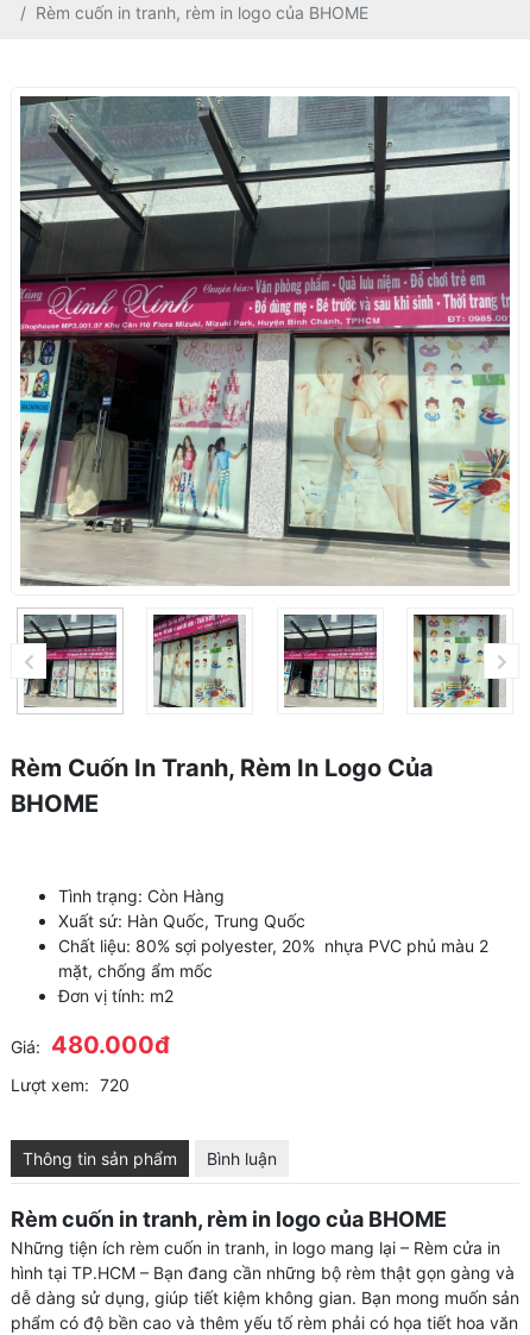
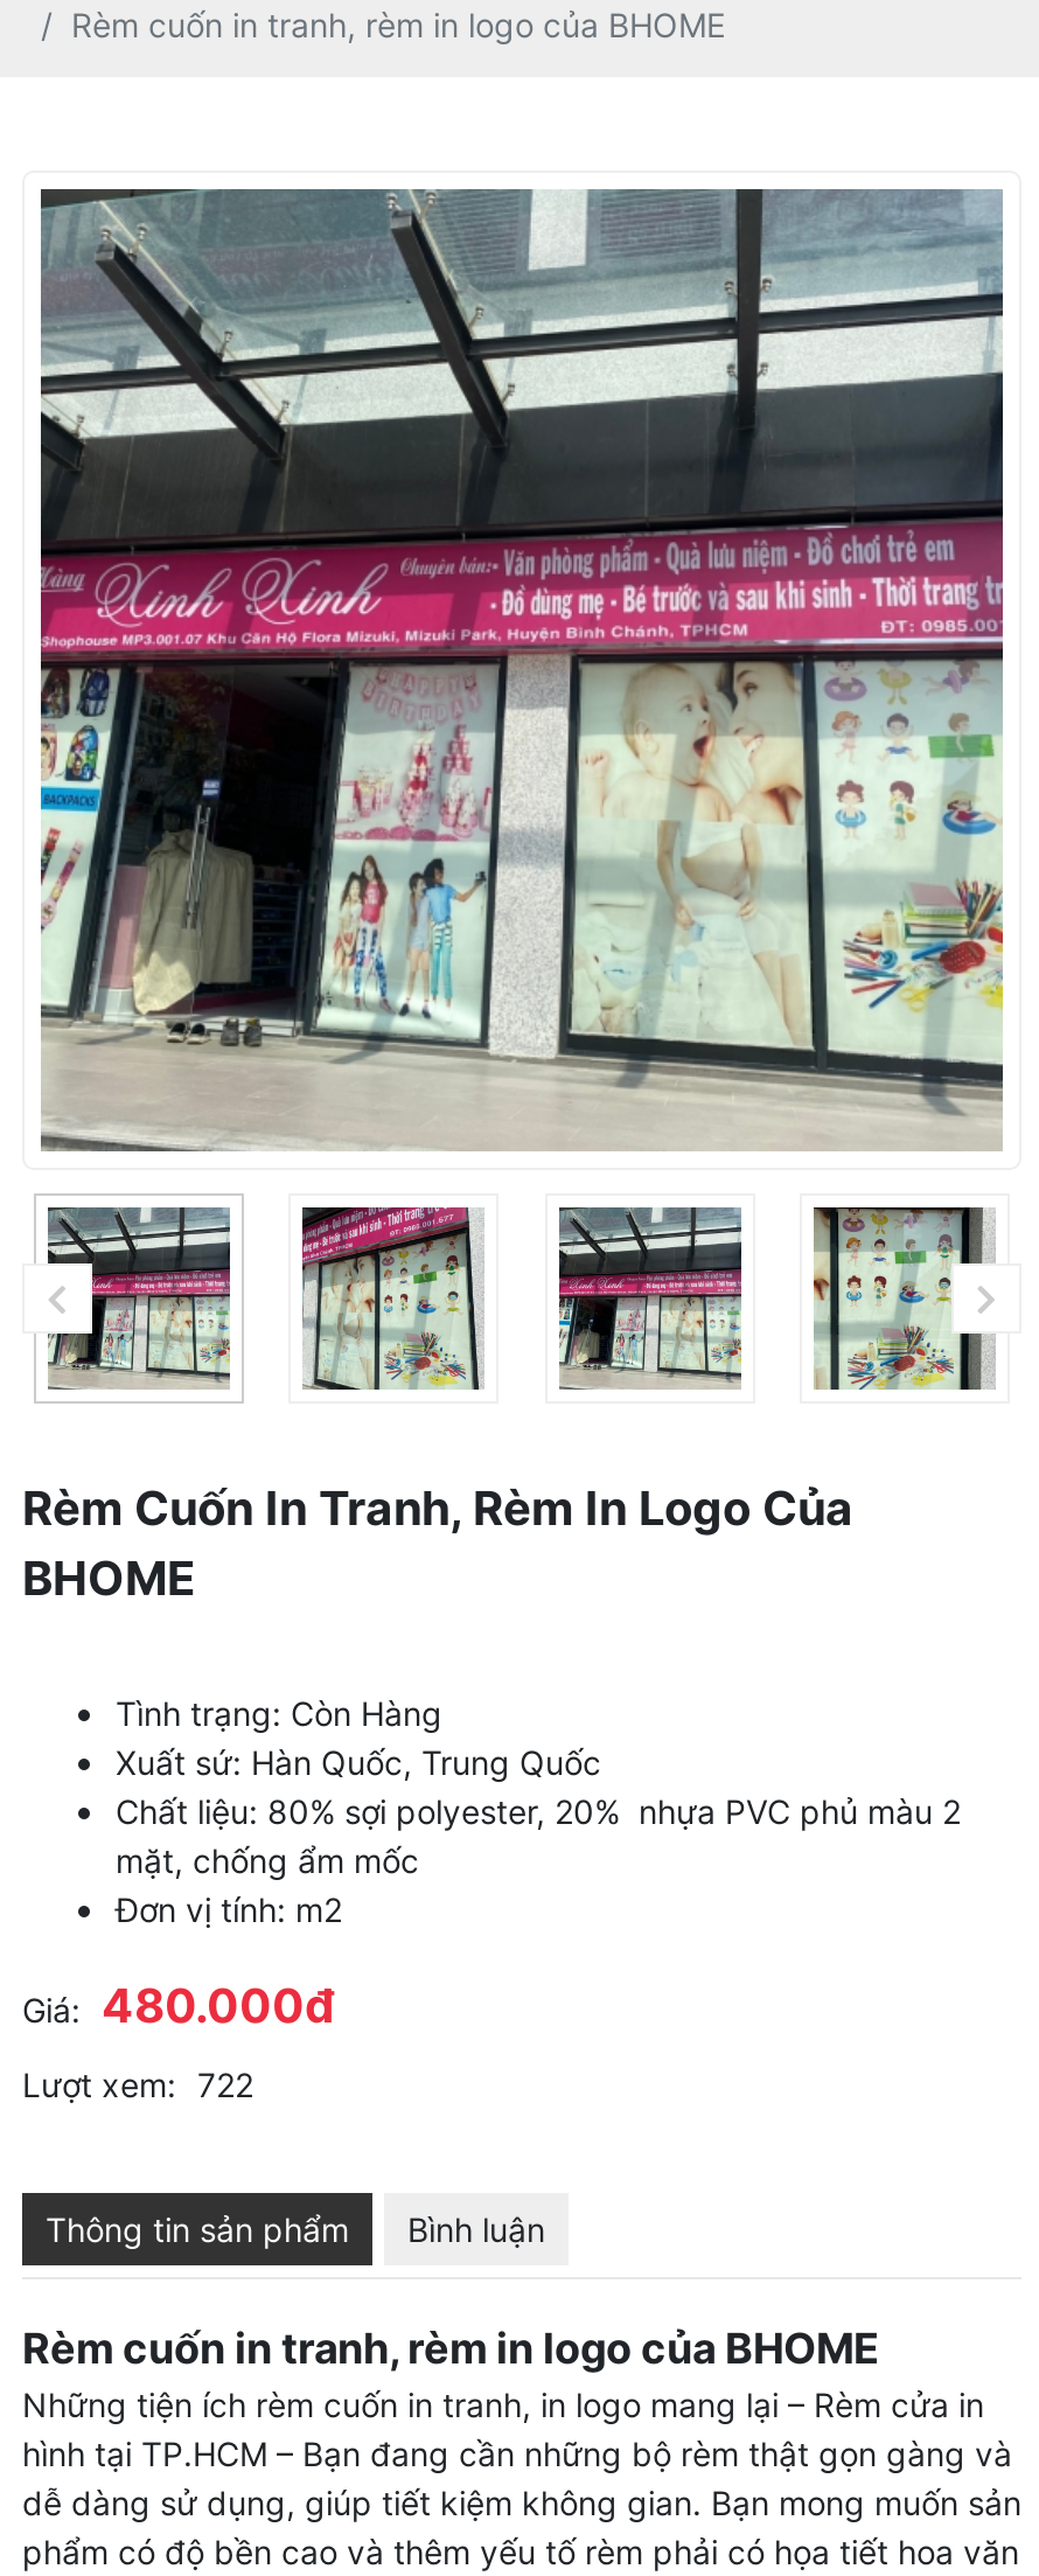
[11,1074,130,1094] Lượt xem: 720 -> [22,2063,253,2103] Lượt xem: 722

